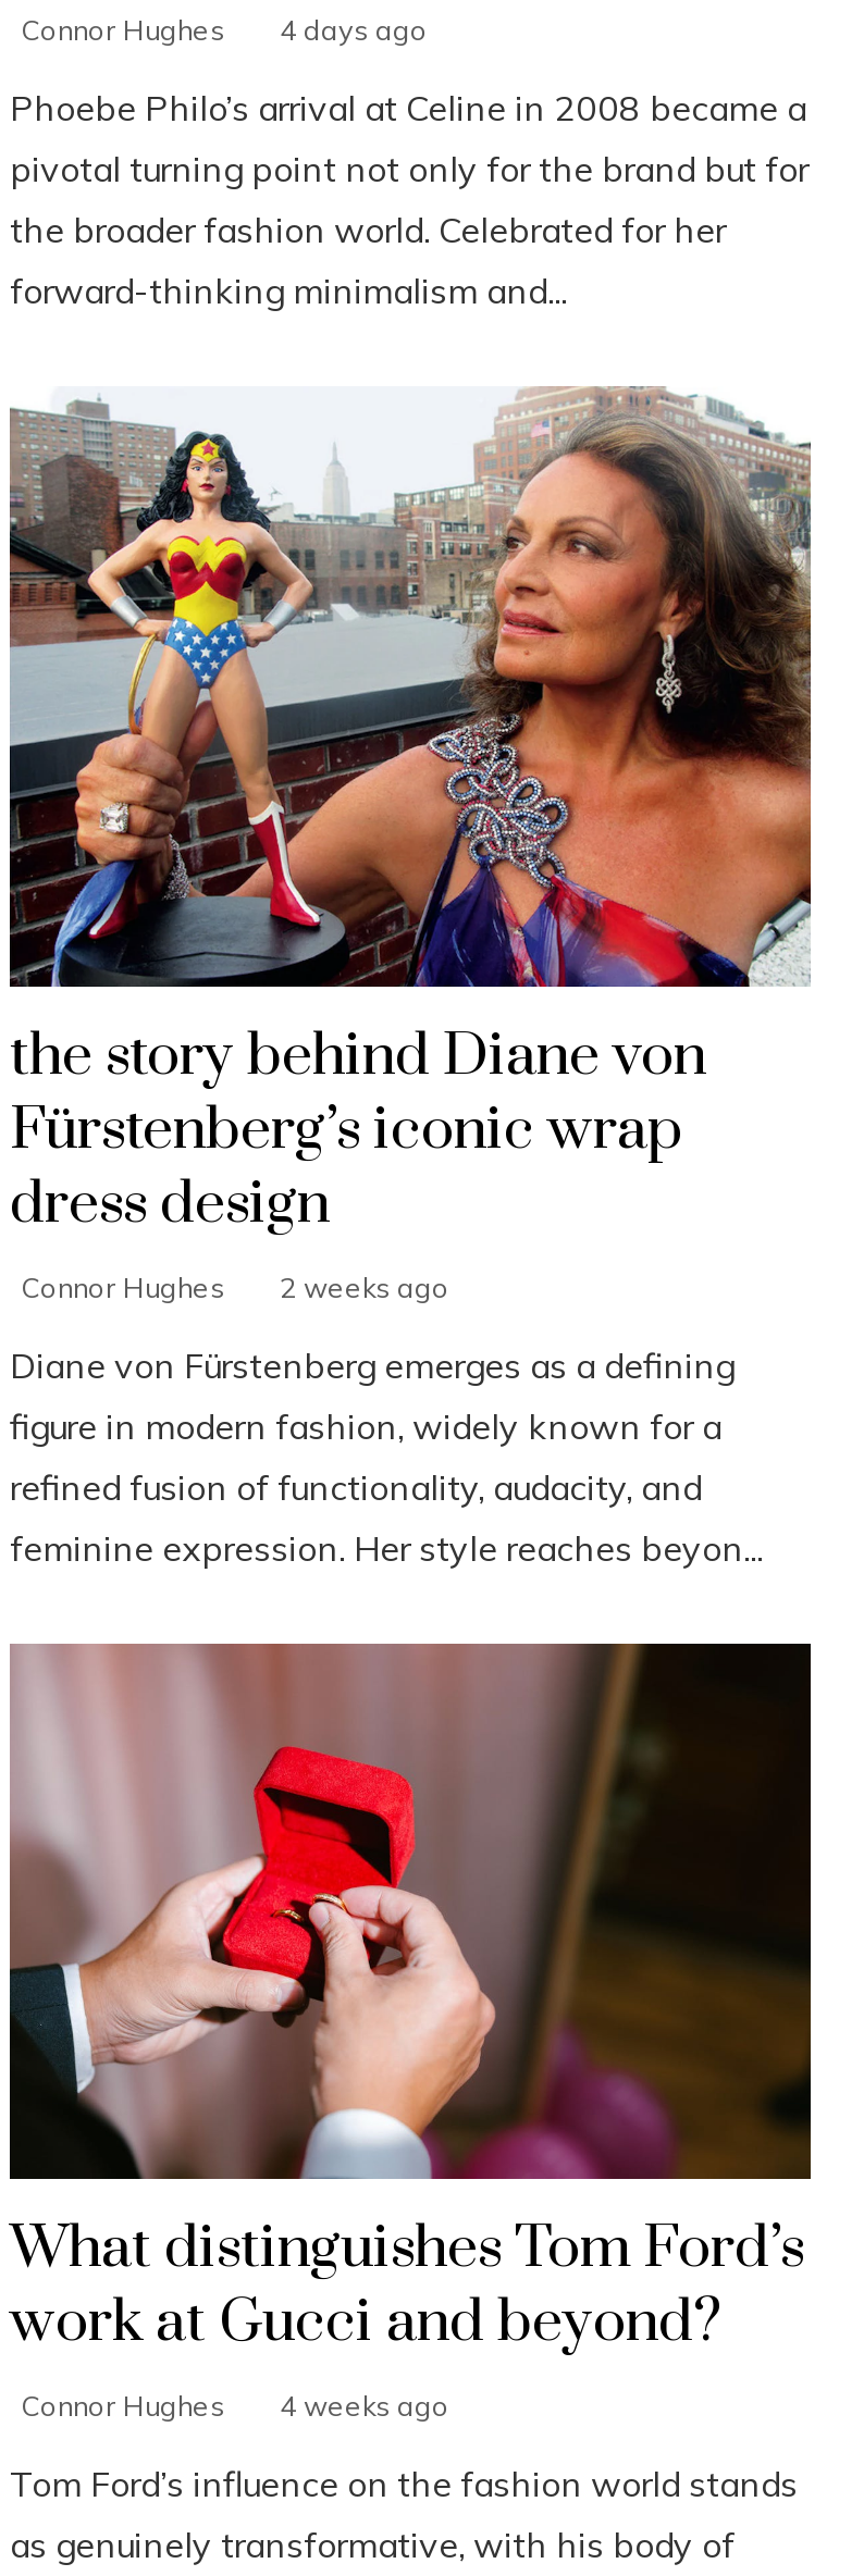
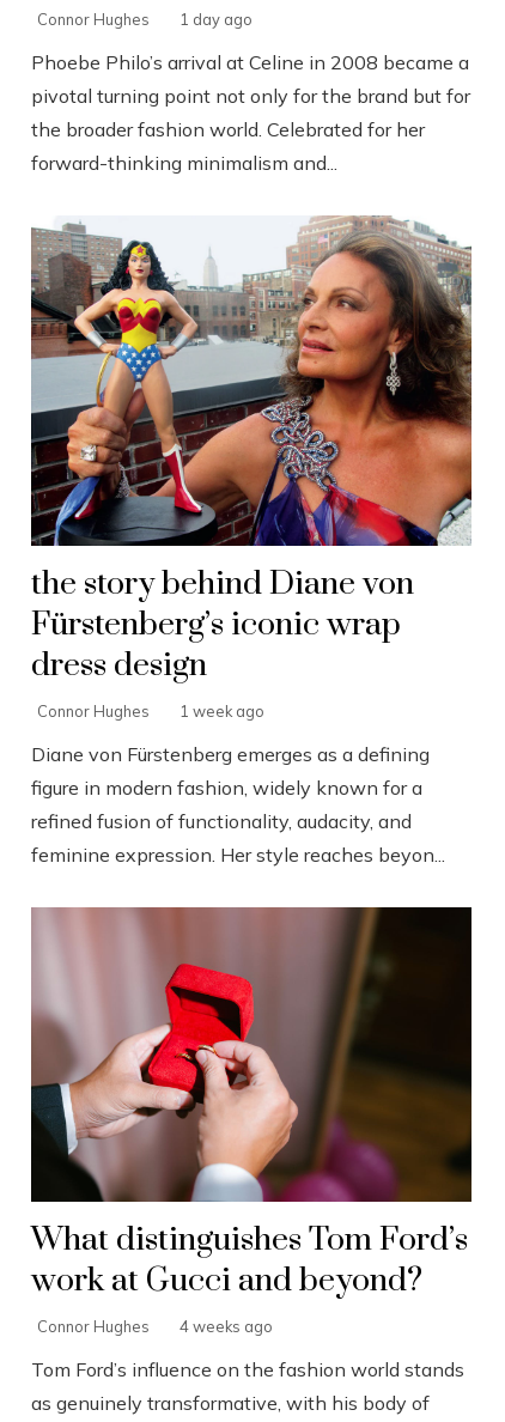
[21,12,428,47] Connor Hughes 4 days ago -> [37,10,252,29] Connor Hughes 1 day ago
[21,1270,449,1305] Connor Hughes 2 weeks ago -> [37,702,264,721] Connor Hughes 1 week ago

